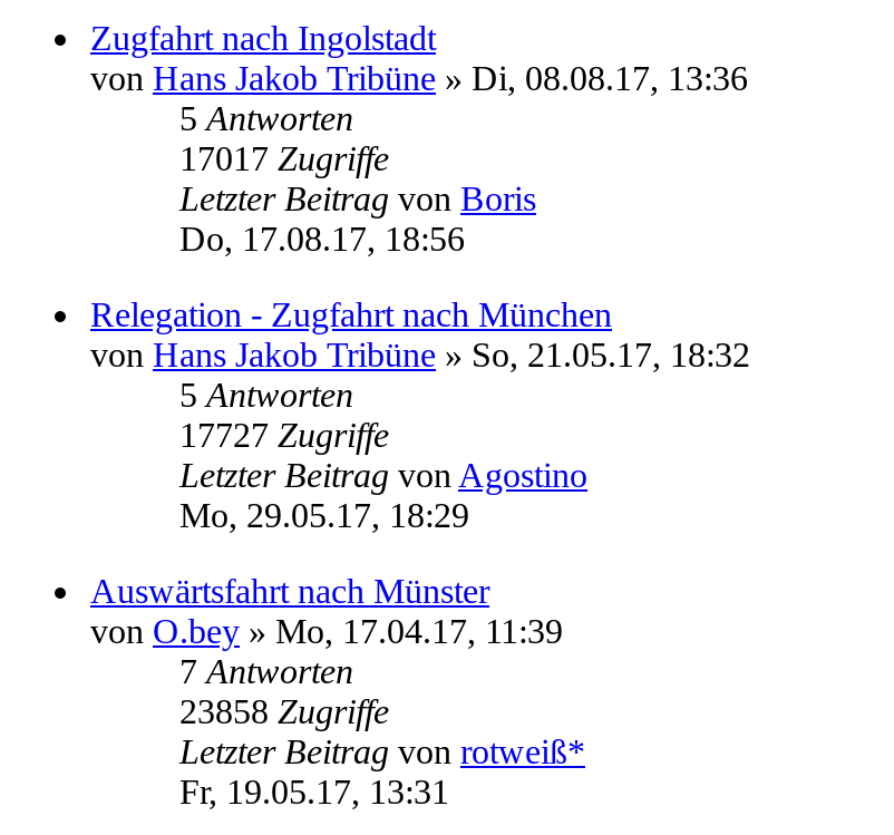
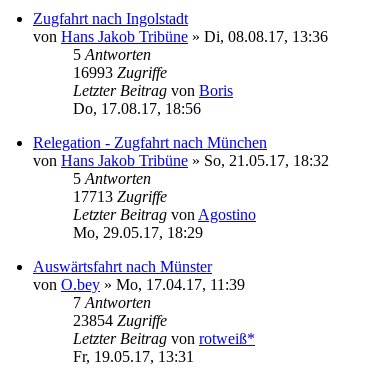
[179,139,389,177] 17017 Zugriffe -> [73,64,167,81] 16993 Zugriffe
[179,415,389,453] 17727 Zugriffe -> [73,188,167,205] 17713 Zugriffe
[179,692,389,730] 23858 Zugriffe -> [73,312,167,329] 23854 Zugriffe

